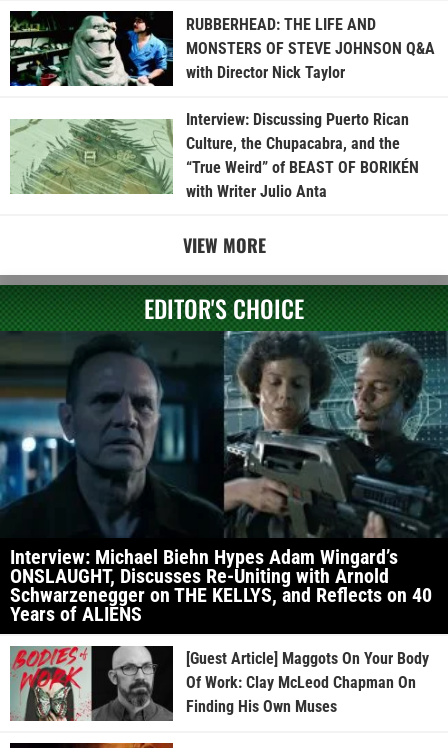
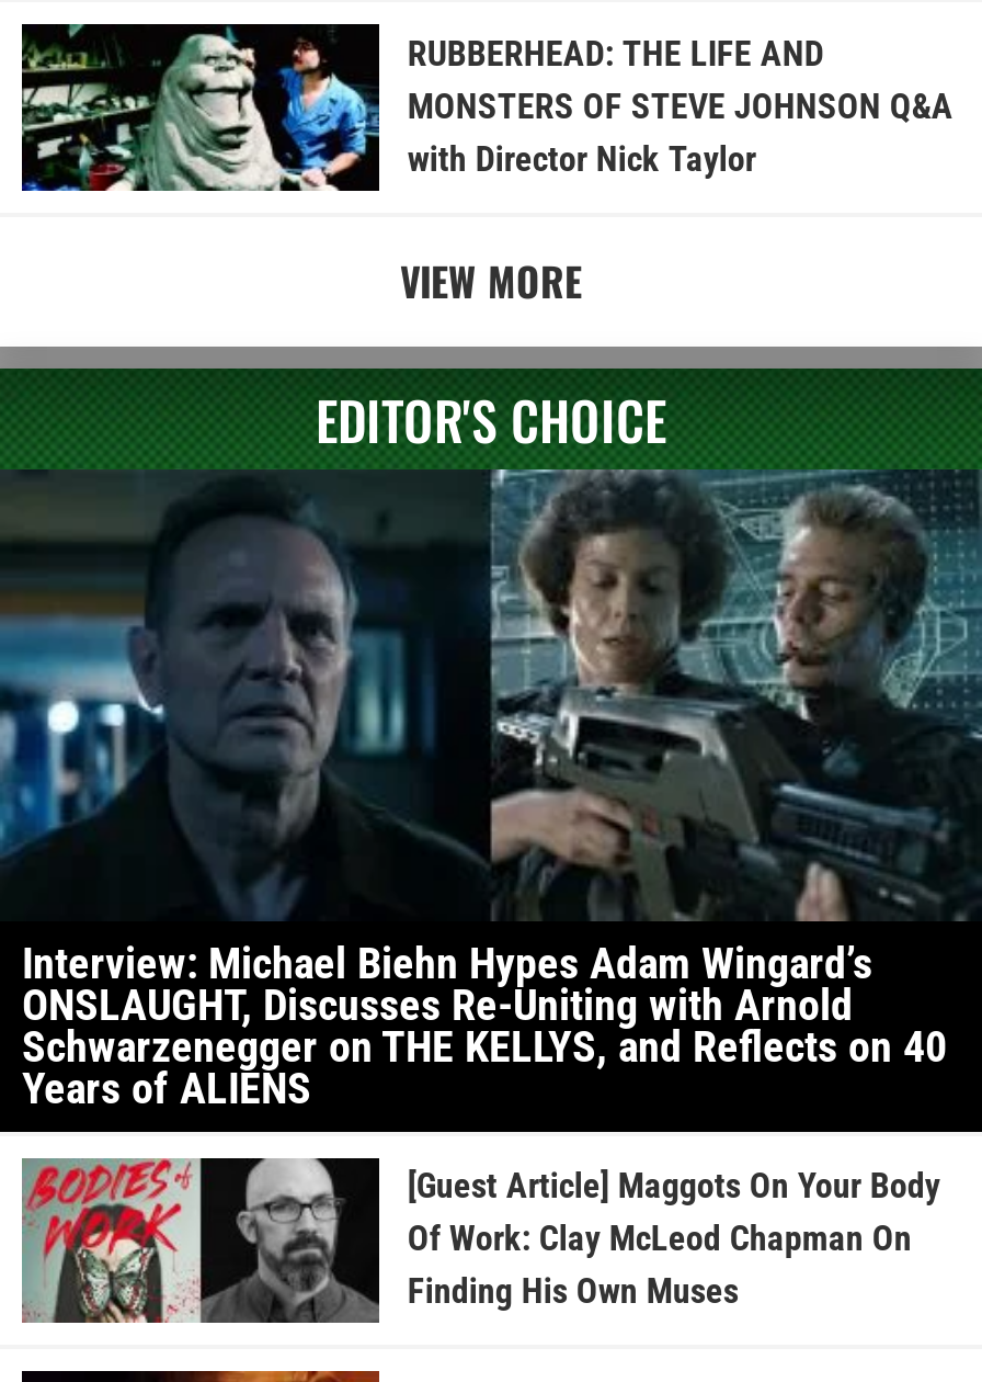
[10,110,419,205] [image] | Interview: Discussing Puerto Rican | Culture, the Chupacabra, and the | “True Weird” of BEAST OF BORIKÉN | with Writer Julio Anta -> none

